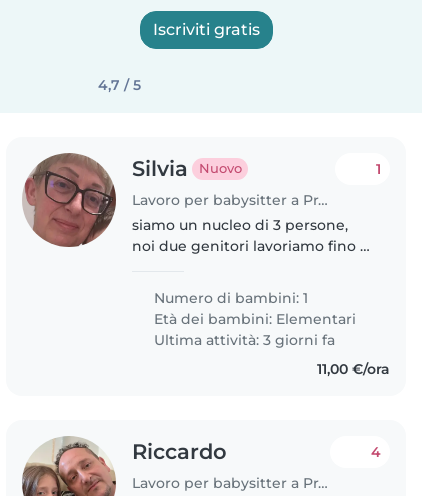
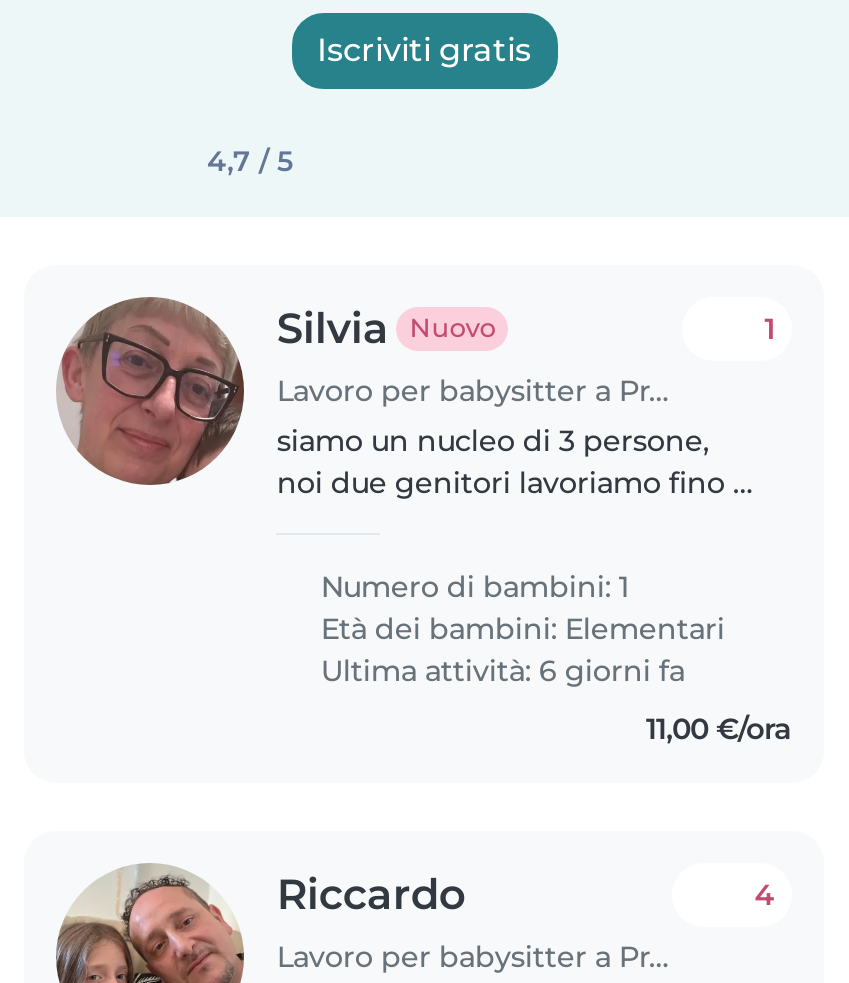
[150,331,335,349] Ultima attività: 3 giorni fa -> [313,653,685,689] Ultima attività: 6 giorni fa

